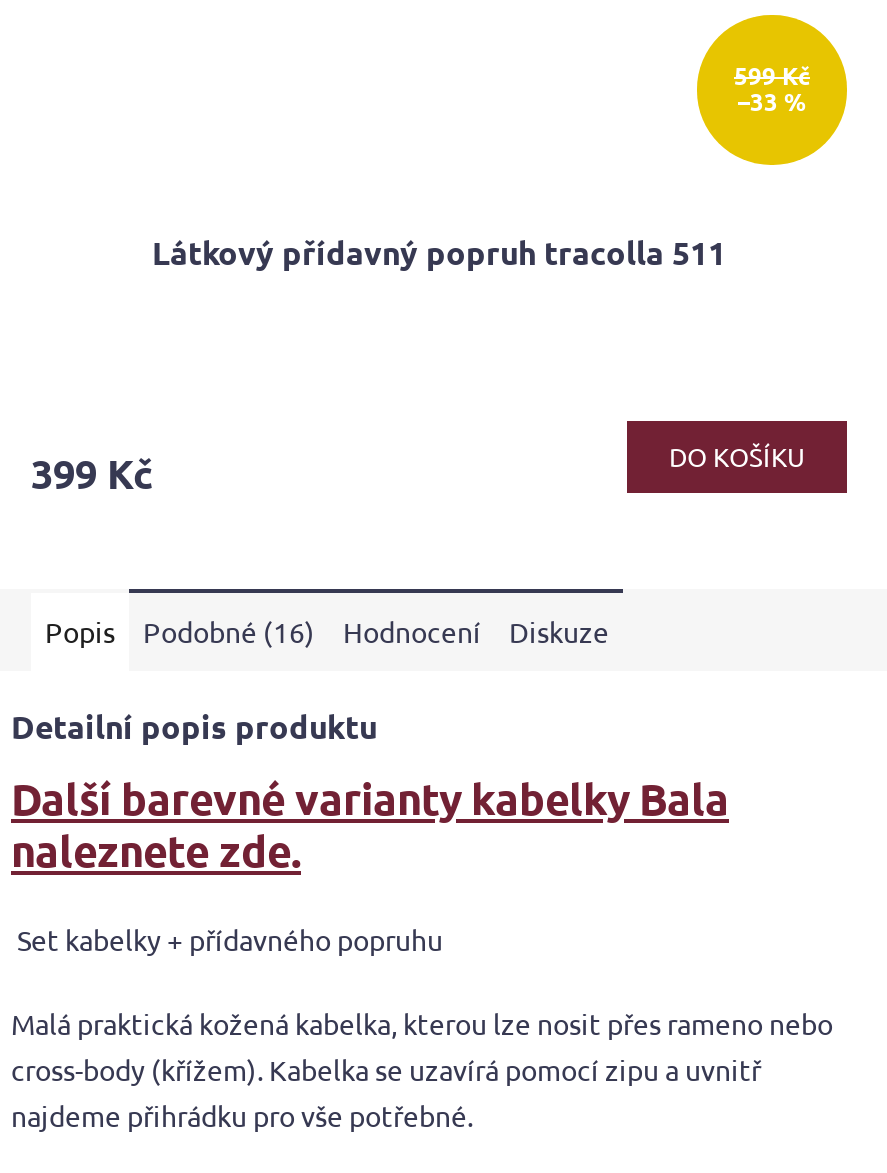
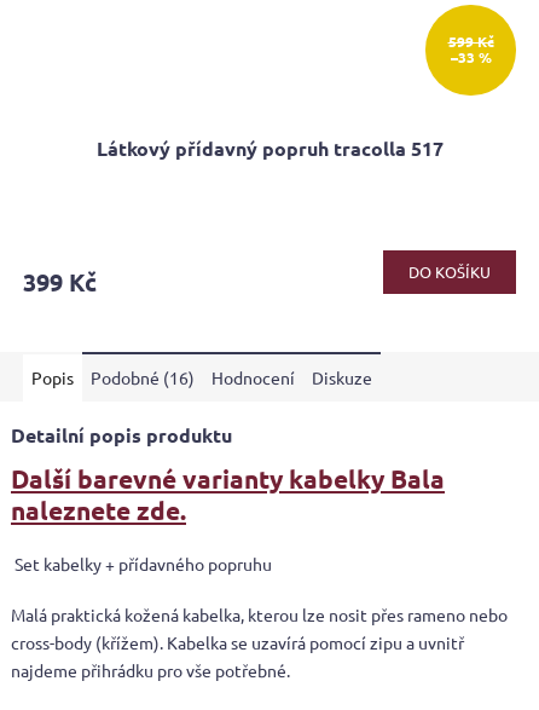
[152,231,726,273] Látkový přídavný popruh tracolla 511 -> [96,136,443,161] Látkový přídavný popruh tracolla 517

